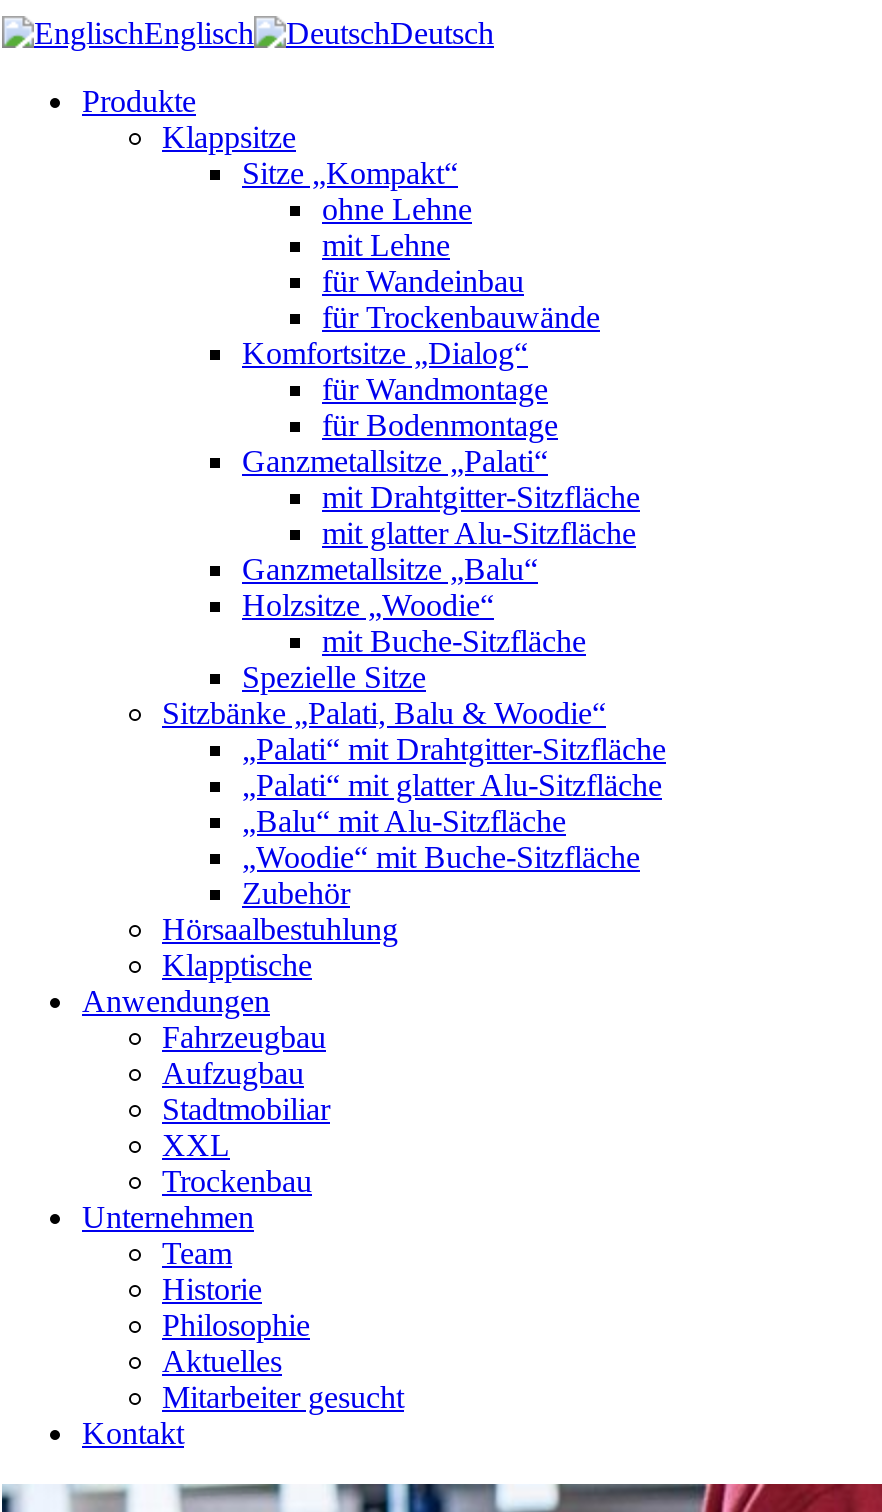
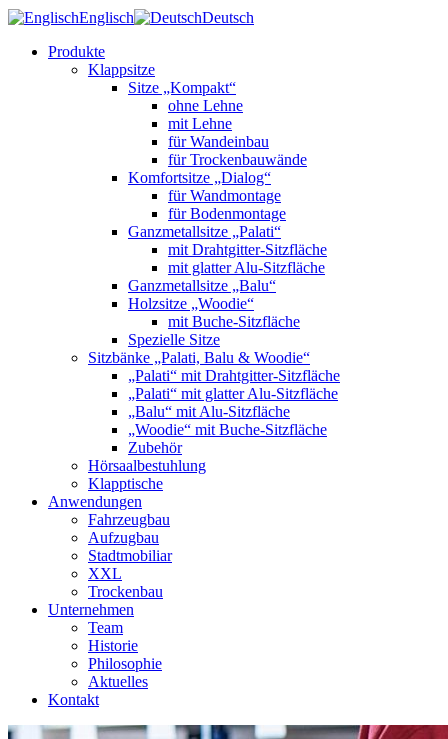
[162,1380,404,1414] Mitarbeiter gesucht -> none

